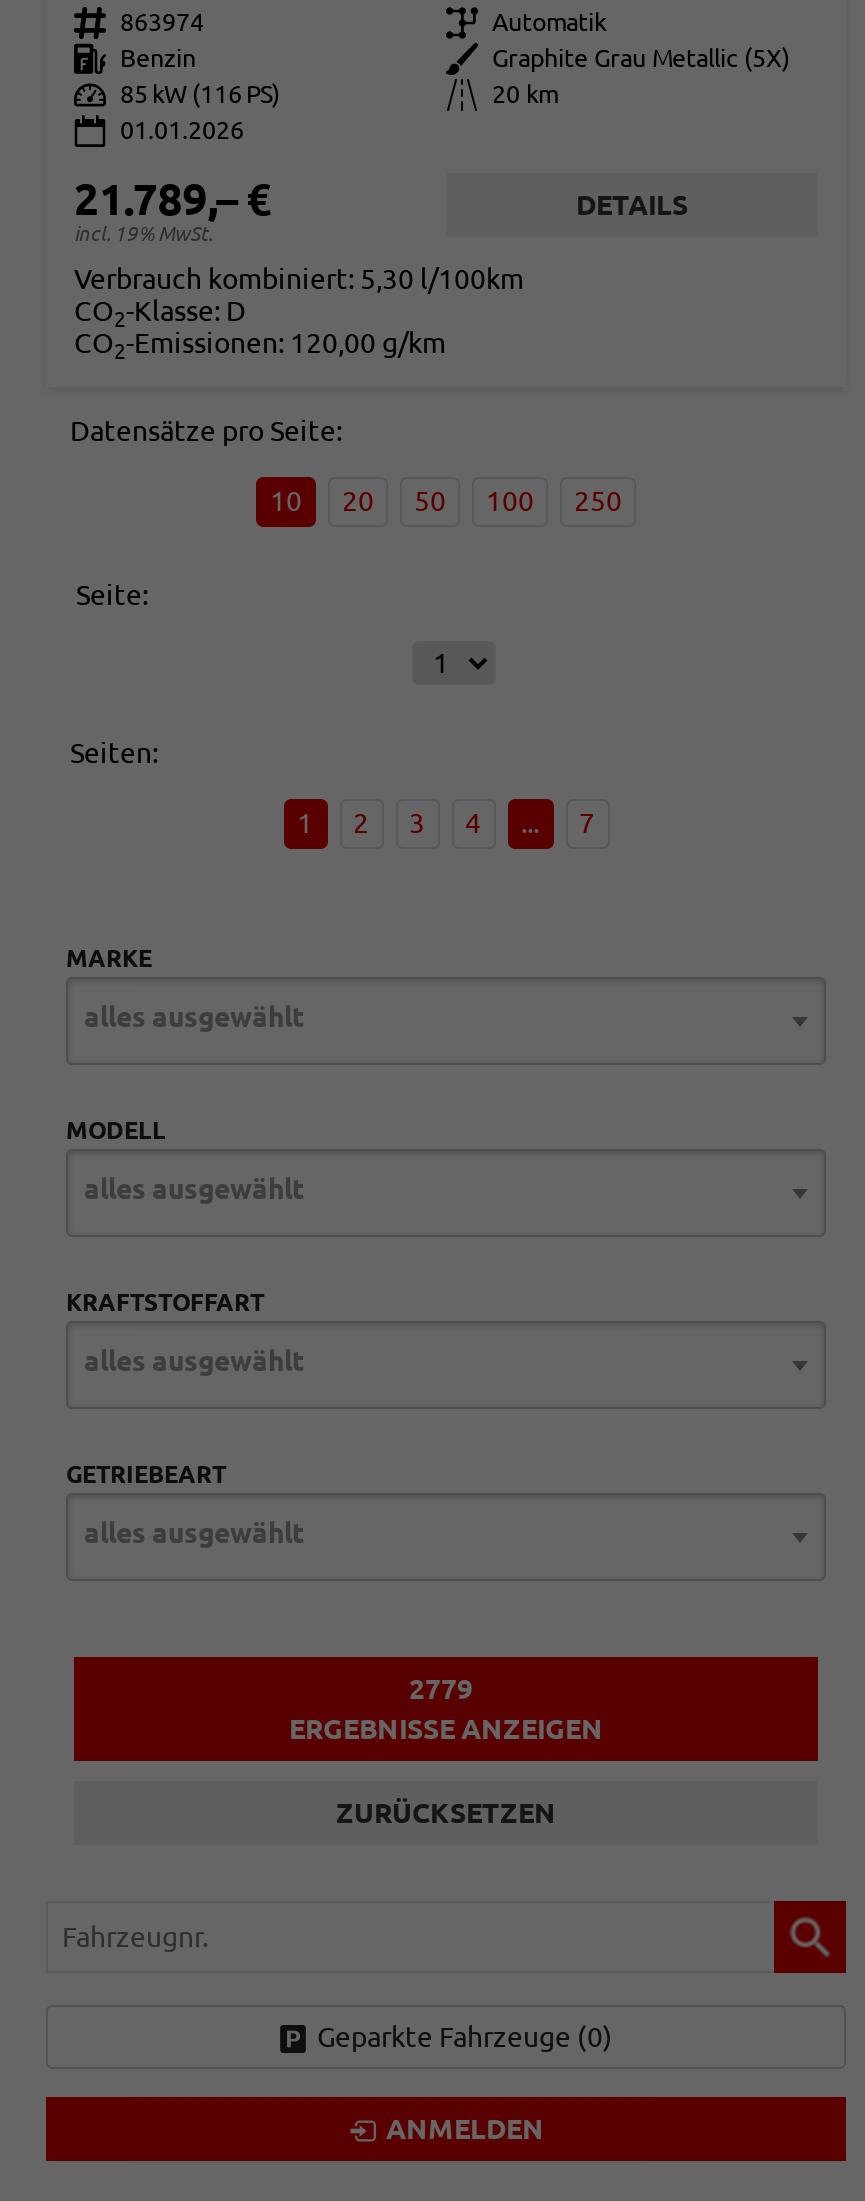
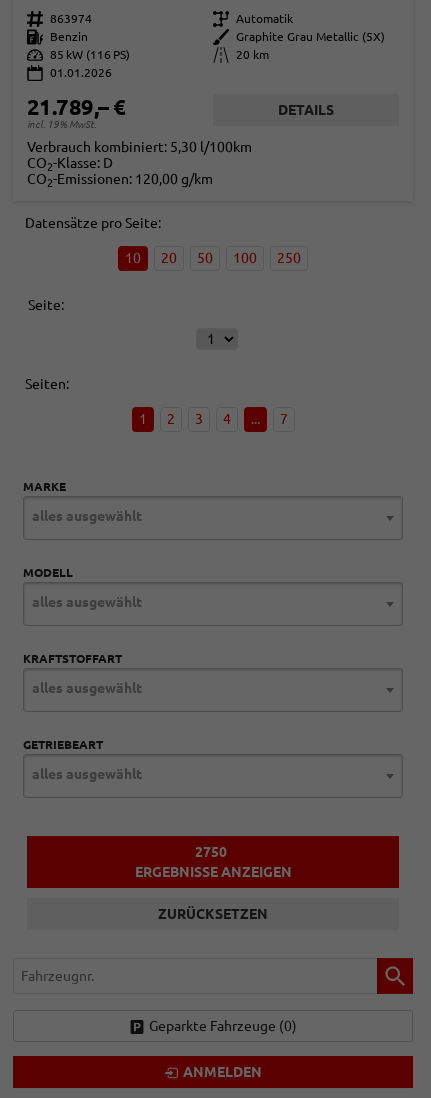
[409,1673,473,1705] 2779 -> [194,844,226,860] 2750

